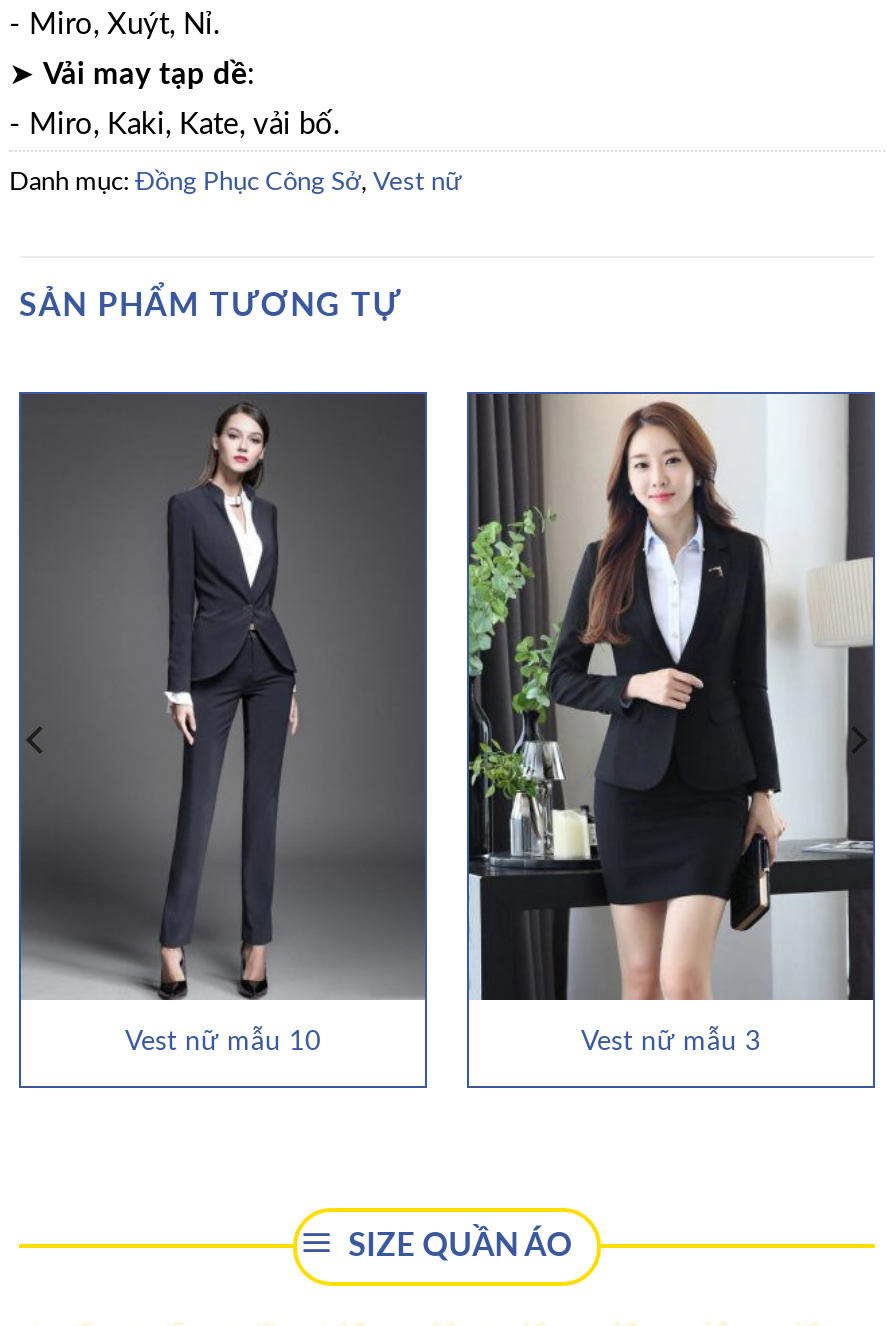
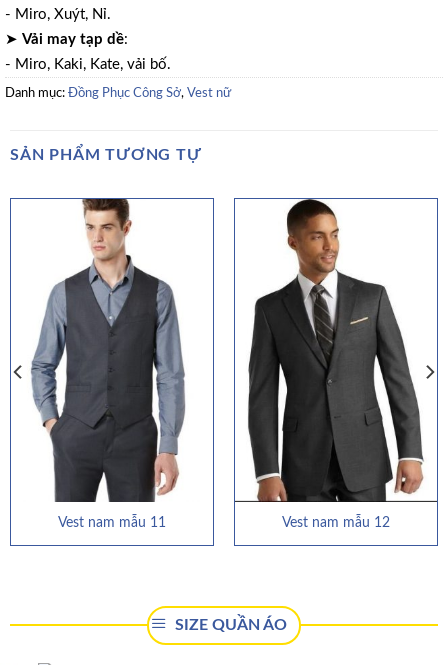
[19,392,427,1056] [image] | Vest nữ mẫu 10 -> [11,198,213,530] [image] | Vest nam mẫu 11
[467,392,875,1056] [image] | Vest nữ mẫu 3 -> [235,198,437,530] [image] | Vest nam mẫu 12

